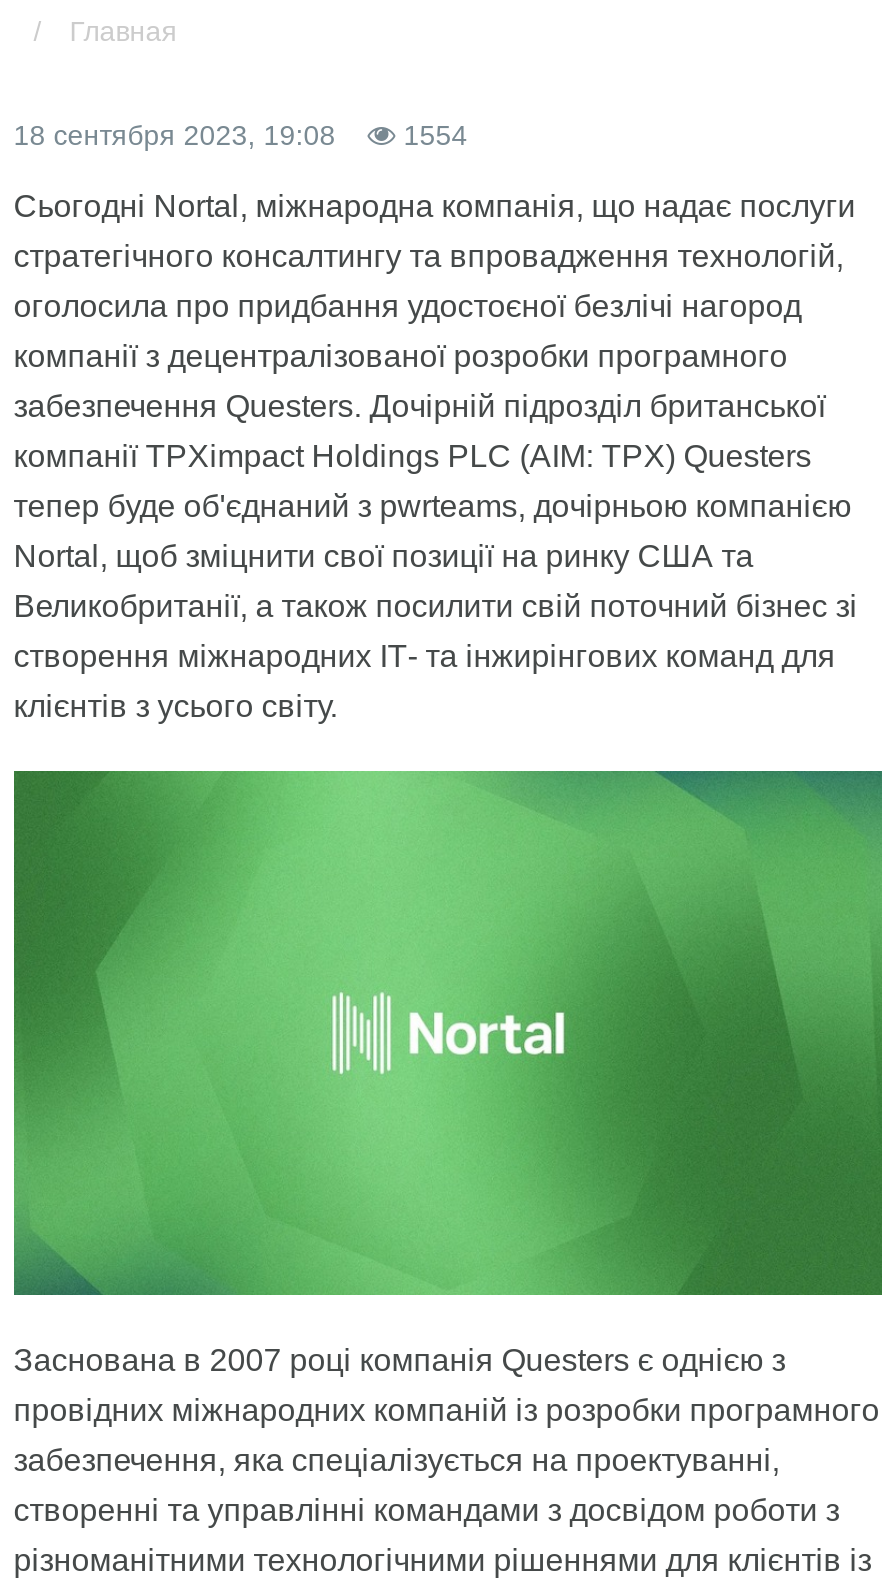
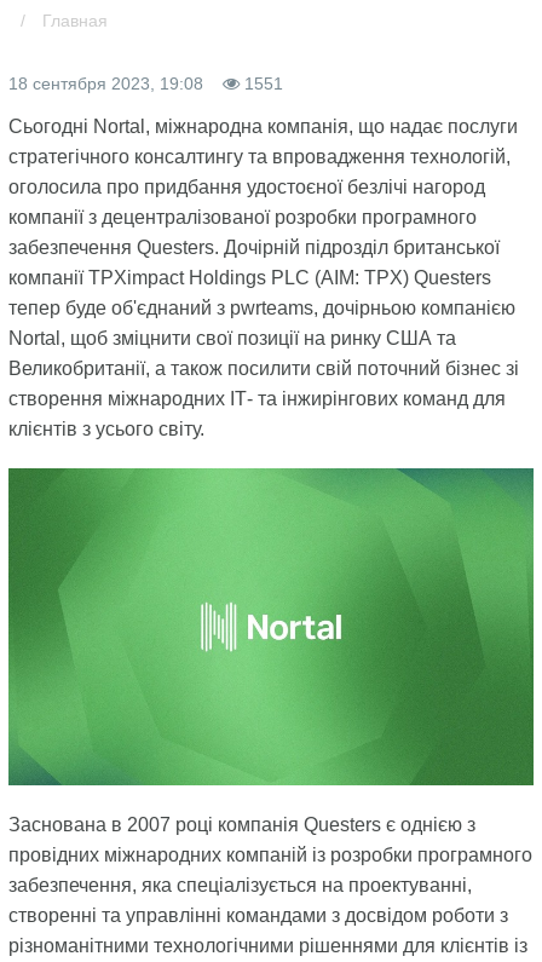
[13,119,467,151] 18 сентября 2023, 19:08 1554 -> [8,74,283,93] 18 сентября 2023, 19:08 1551

